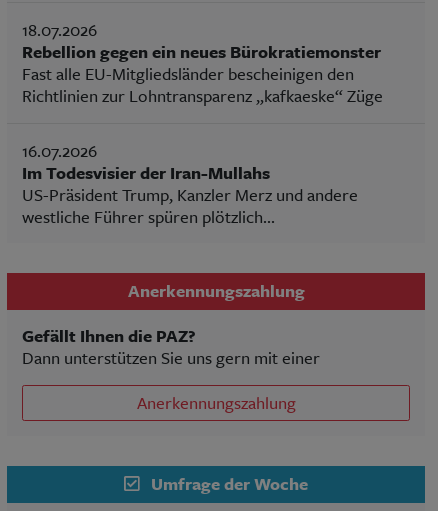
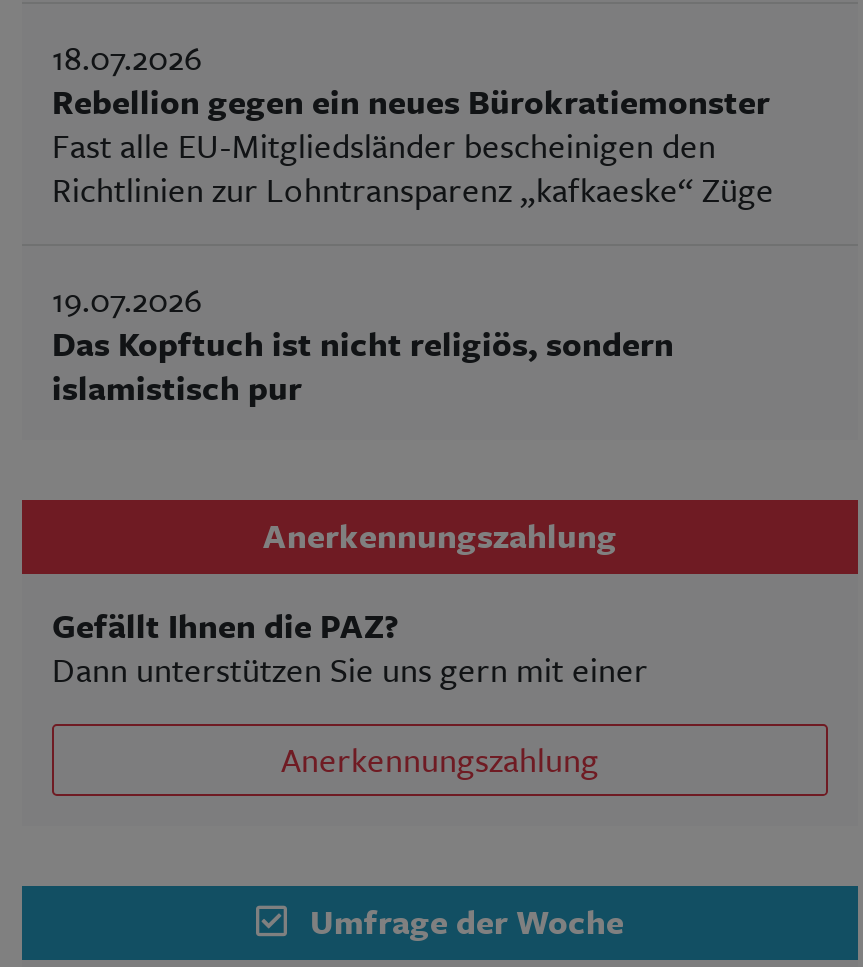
[22,137,358,228] 16.07.2026 | Im Todesvisier der Iran-Mullahs | US-Präsident Trump, Kanzler Merz und andere | westliche Führer spüren plötzlich... -> [52,273,674,411] 19.07.2026 | Das Kopftuch ist nicht religiös, sondern | islamistisch pur

